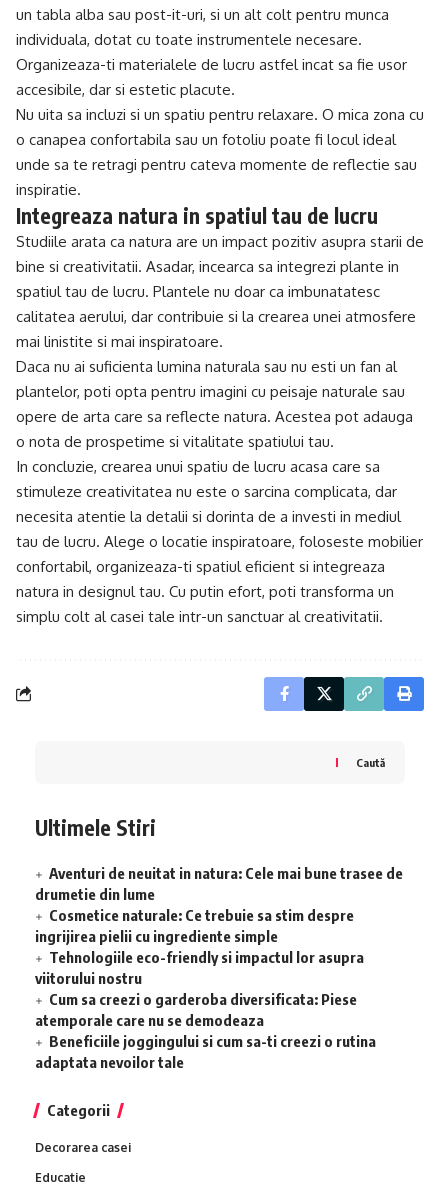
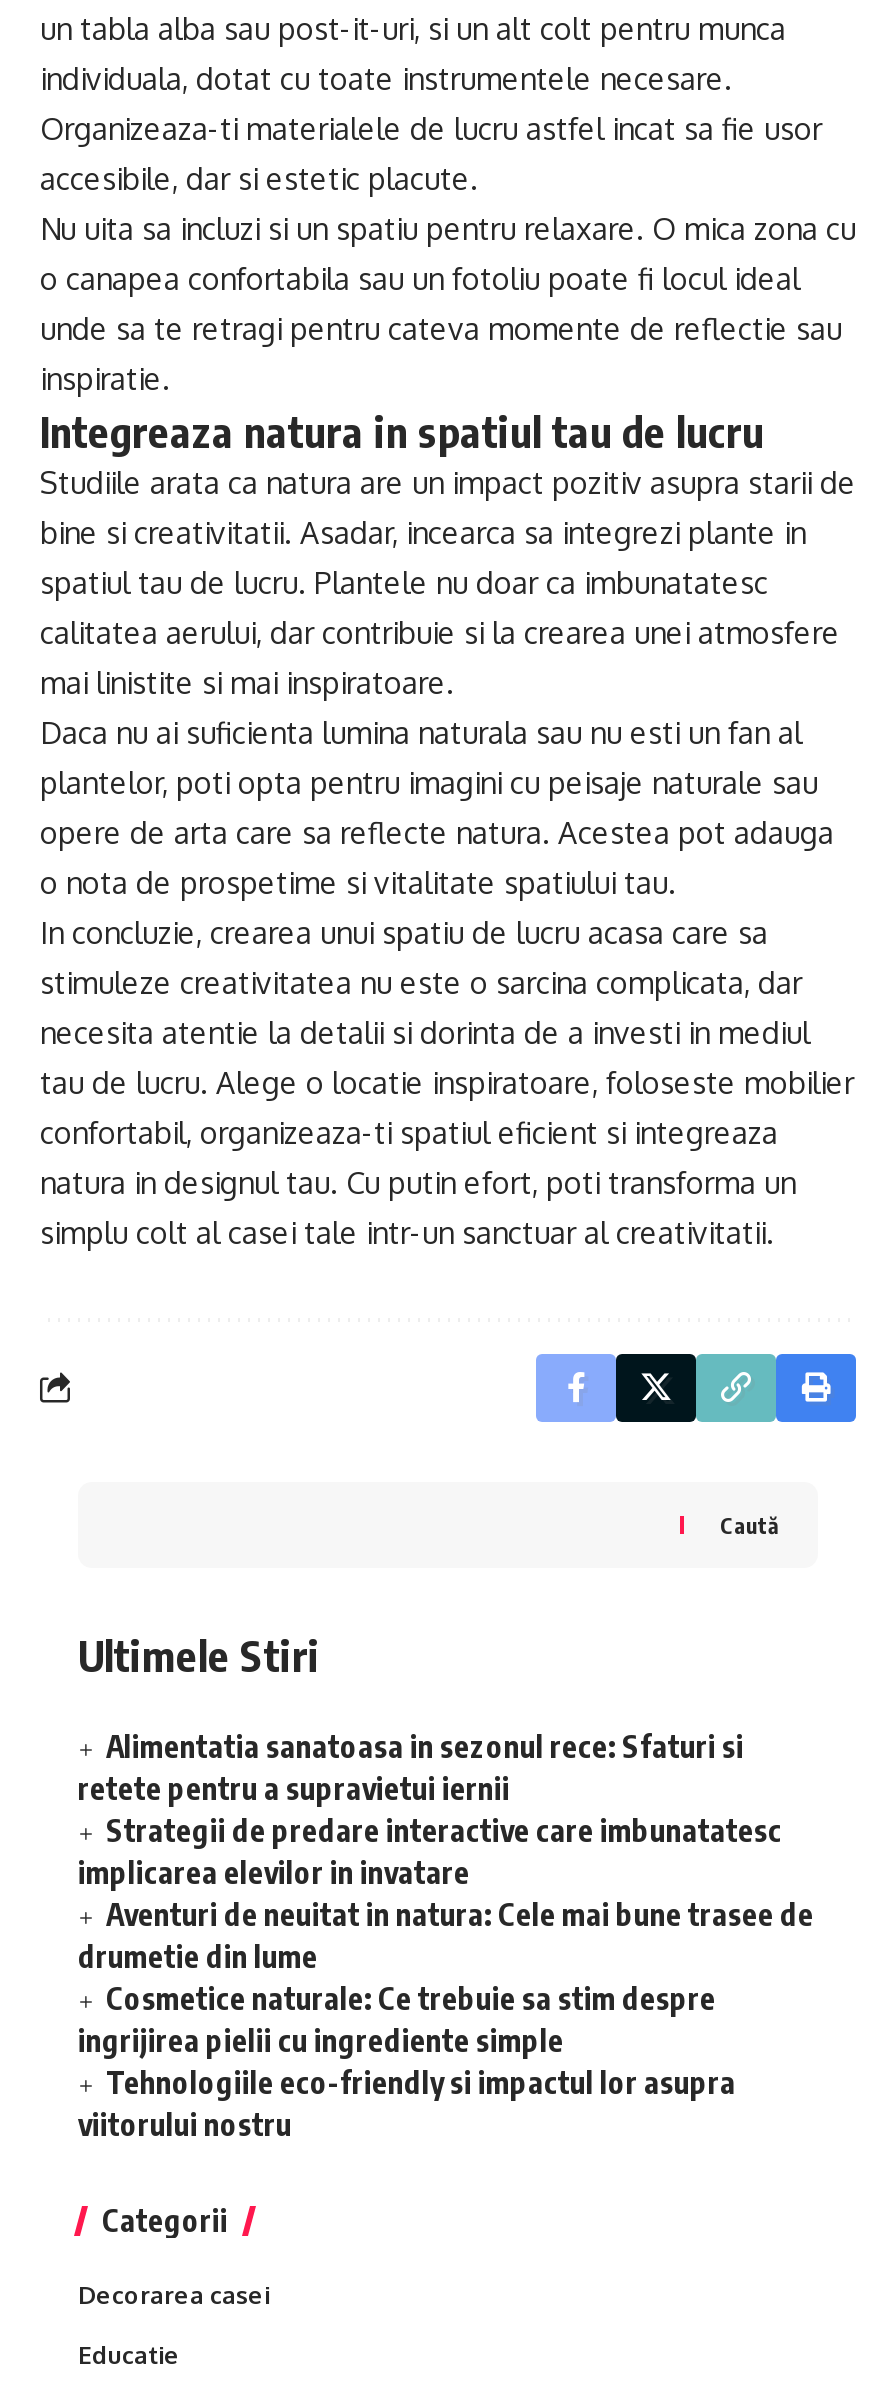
none -> [78,1729,782,1891] Alimentatia sanatoasa in sezonul rece: Sfaturi si | retete pentru a supravietui iernii | Strategii de predare interactive care imbunatatesc | implicarea elevilor in invatare
moved [35,864,403,987] -> [78,1897,814,2143]: Aventuri de neuitat in natura: Cele mai bune trasee de | drumetie din lume | Cosmetice naturale: Ce trebuie sa stim despre | ingrijirea pielii cu ingrediente simple | Tehnologiile eco-friendly si impactul lor asupra | viitorului nostru
[35,990,376,1071] Cum sa creezi o garderoba diversificata: Piese | atemporale care nu se demodeaza | Beneficiile joggingului si cum sa-ti creezi o rutina | adaptata nevoilor tale -> none

